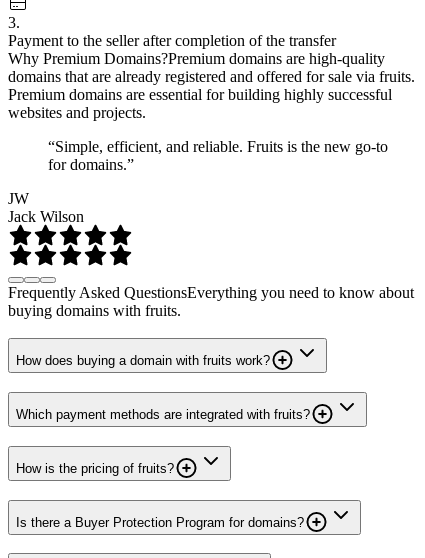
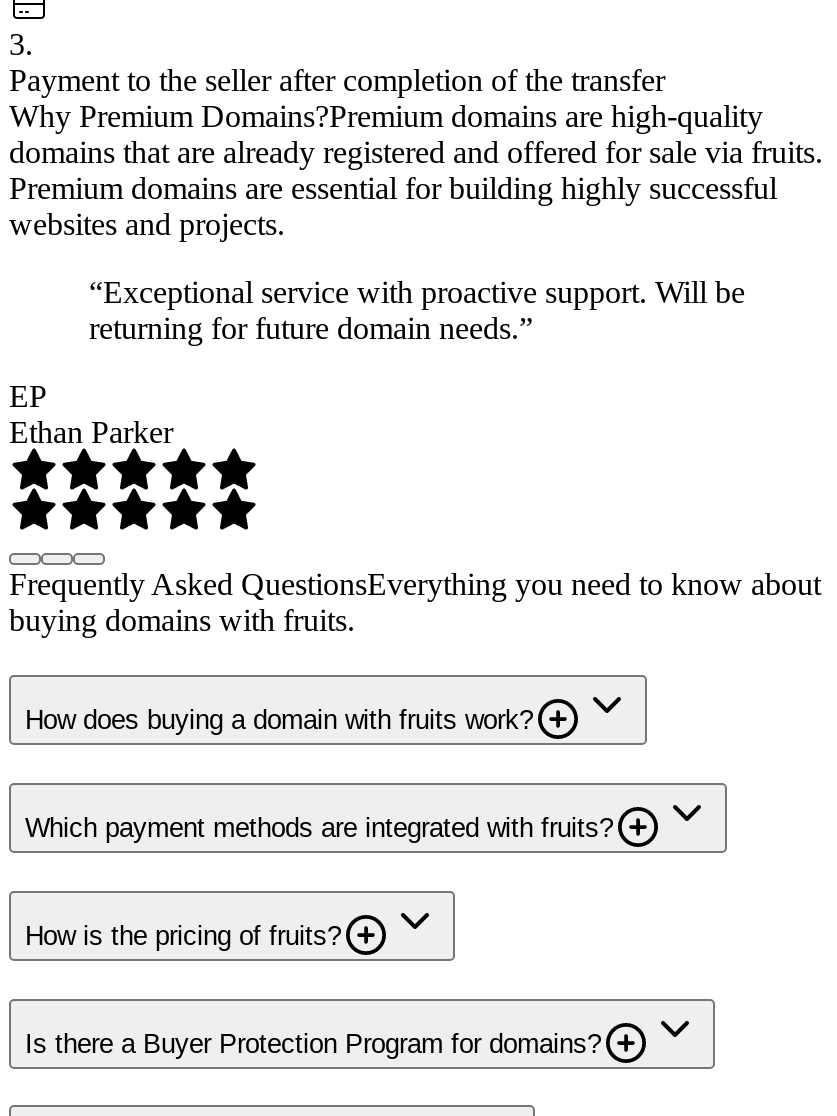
[48,138,388,173] “Simple, efficient, and reliable. Fruits is the new go-to | for domains.” -> [89,274,745,344] “Exceptional service with proactive support. Will be | returning for future domain needs.”
[8,190,84,225] JW | Jack Wilson -> [9,378,173,448] EP | Ethan Parker

